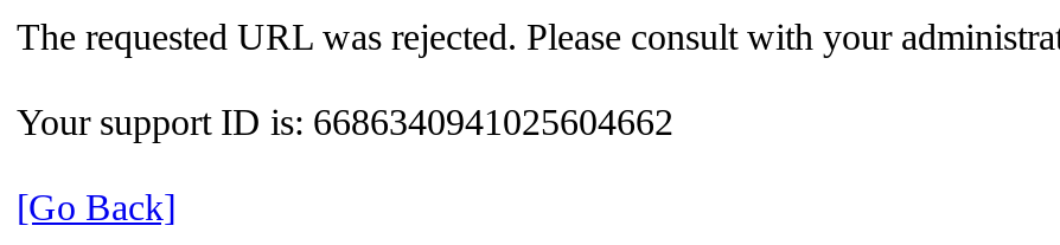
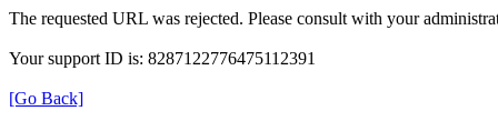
[17,102,673,142] Your support ID is: 6686340941025604662 -> [9,49,316,68] Your support ID is: 8287122776475112391

